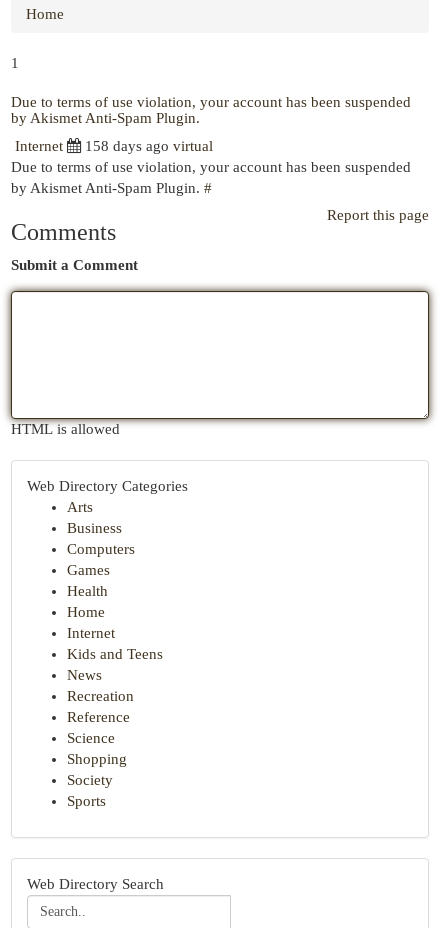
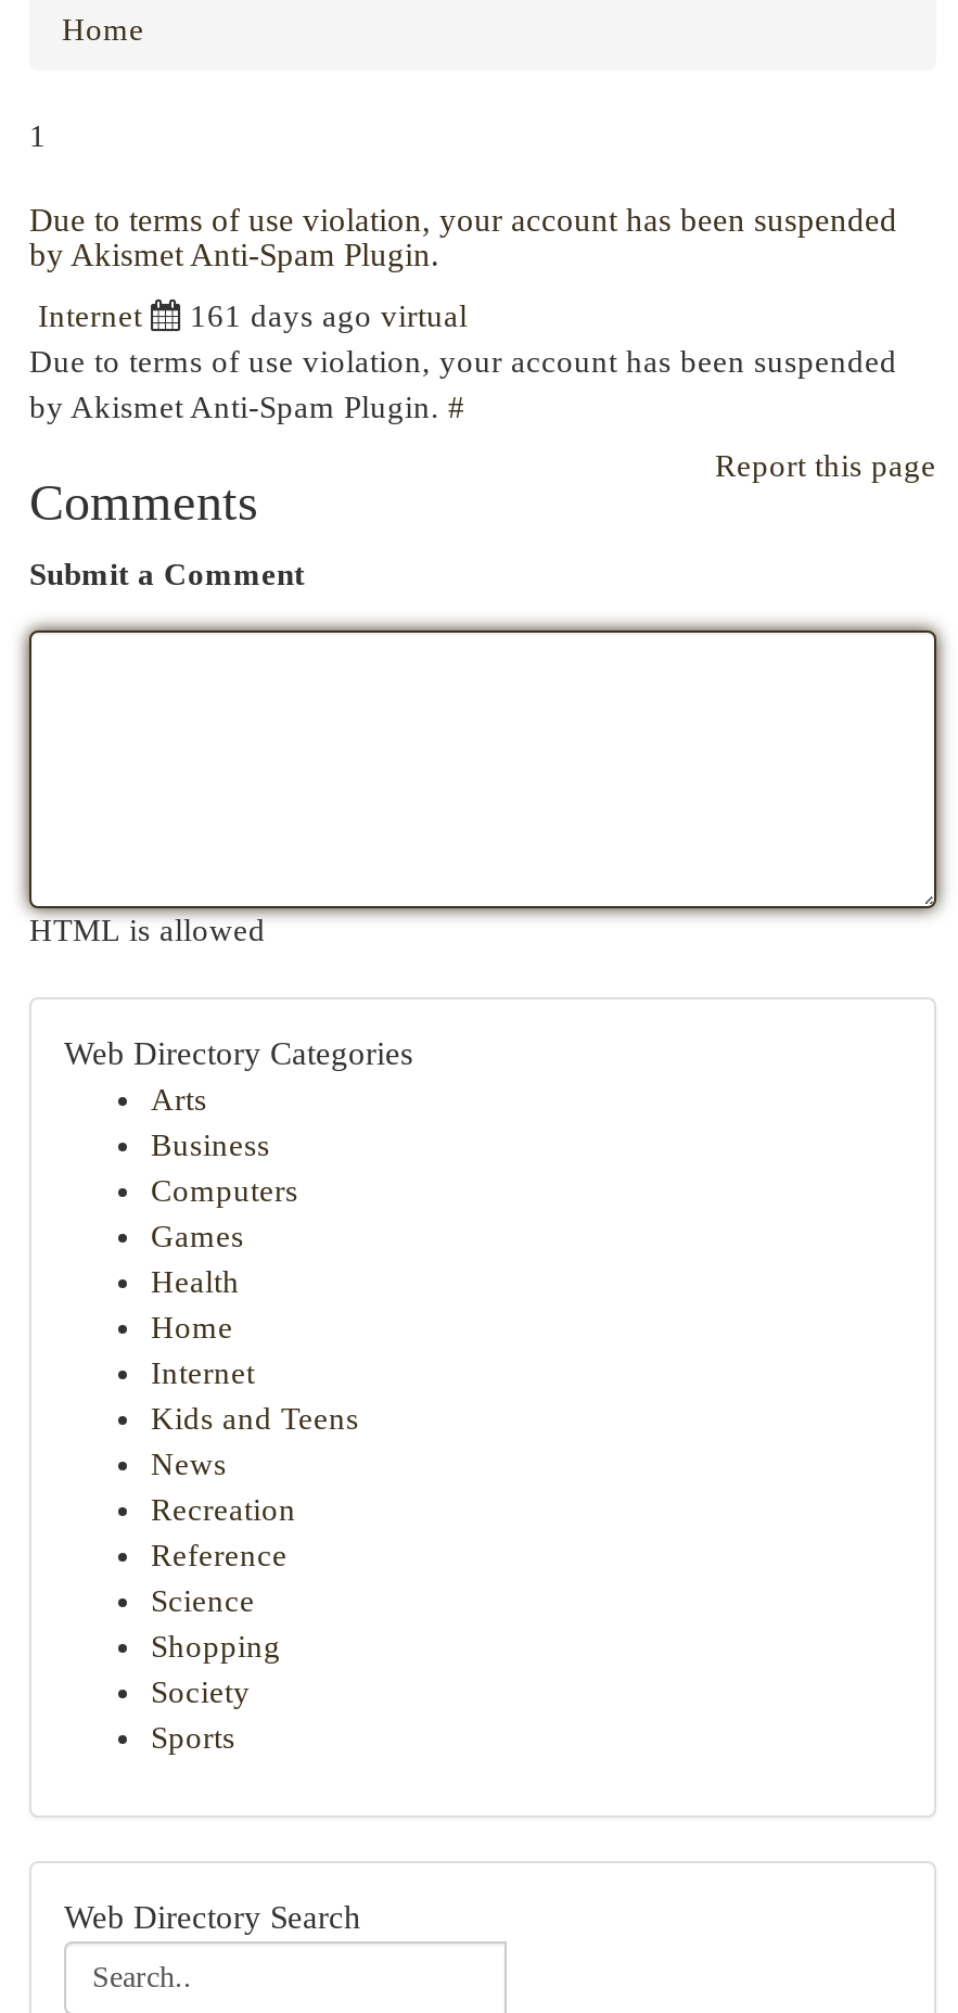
[85,138,213,154] 158 days ago virtual -> [190,298,468,333] 161 days ago virtual

